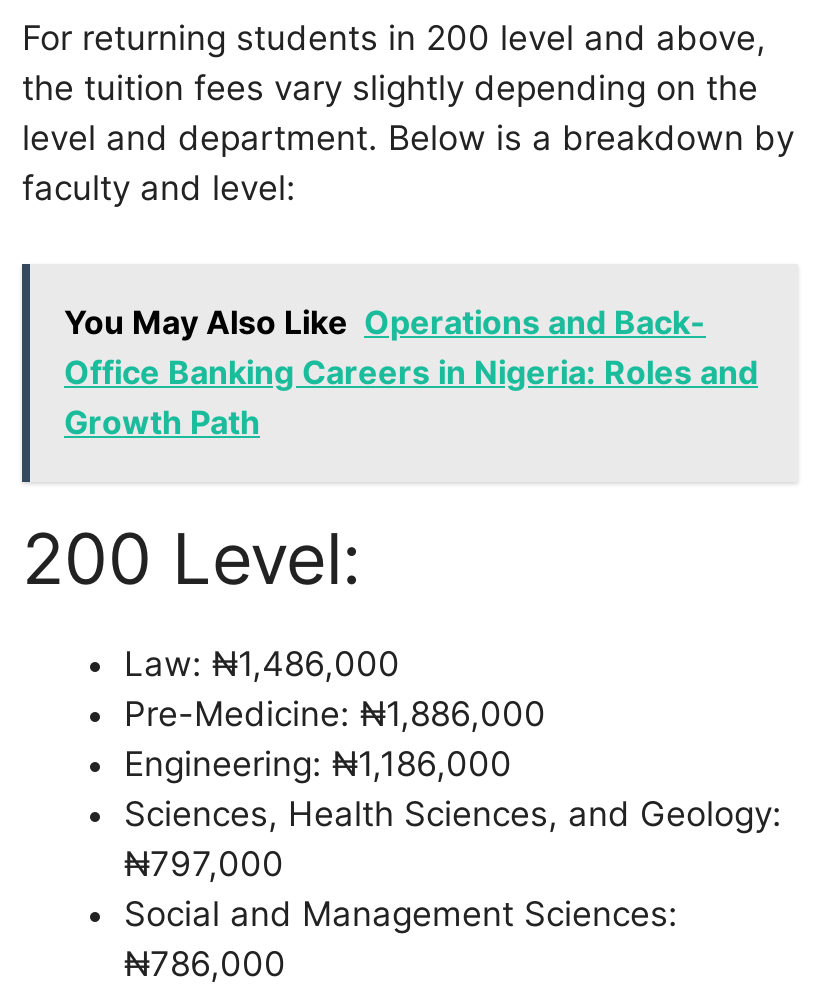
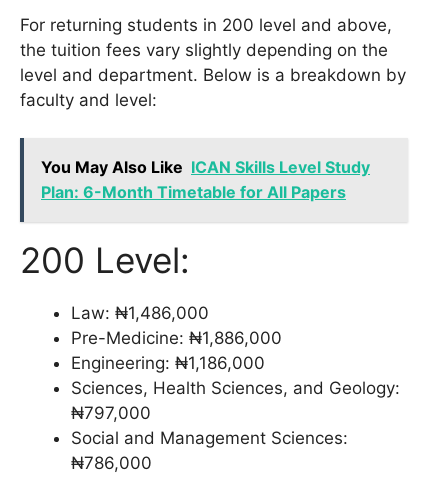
[64,303,758,443] You May Also Like Operations and Back- | Office Banking Careers in Nigeria: Roles and | Growth Path -> [41,157,370,202] You May Also Like ICAN Skills Level Study | Plan: 6-Month Timetable for All Papers

